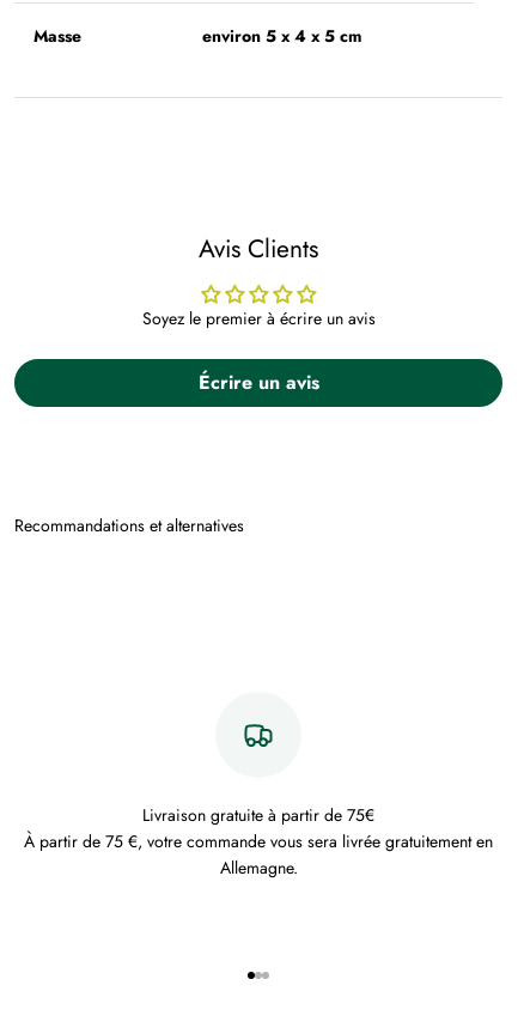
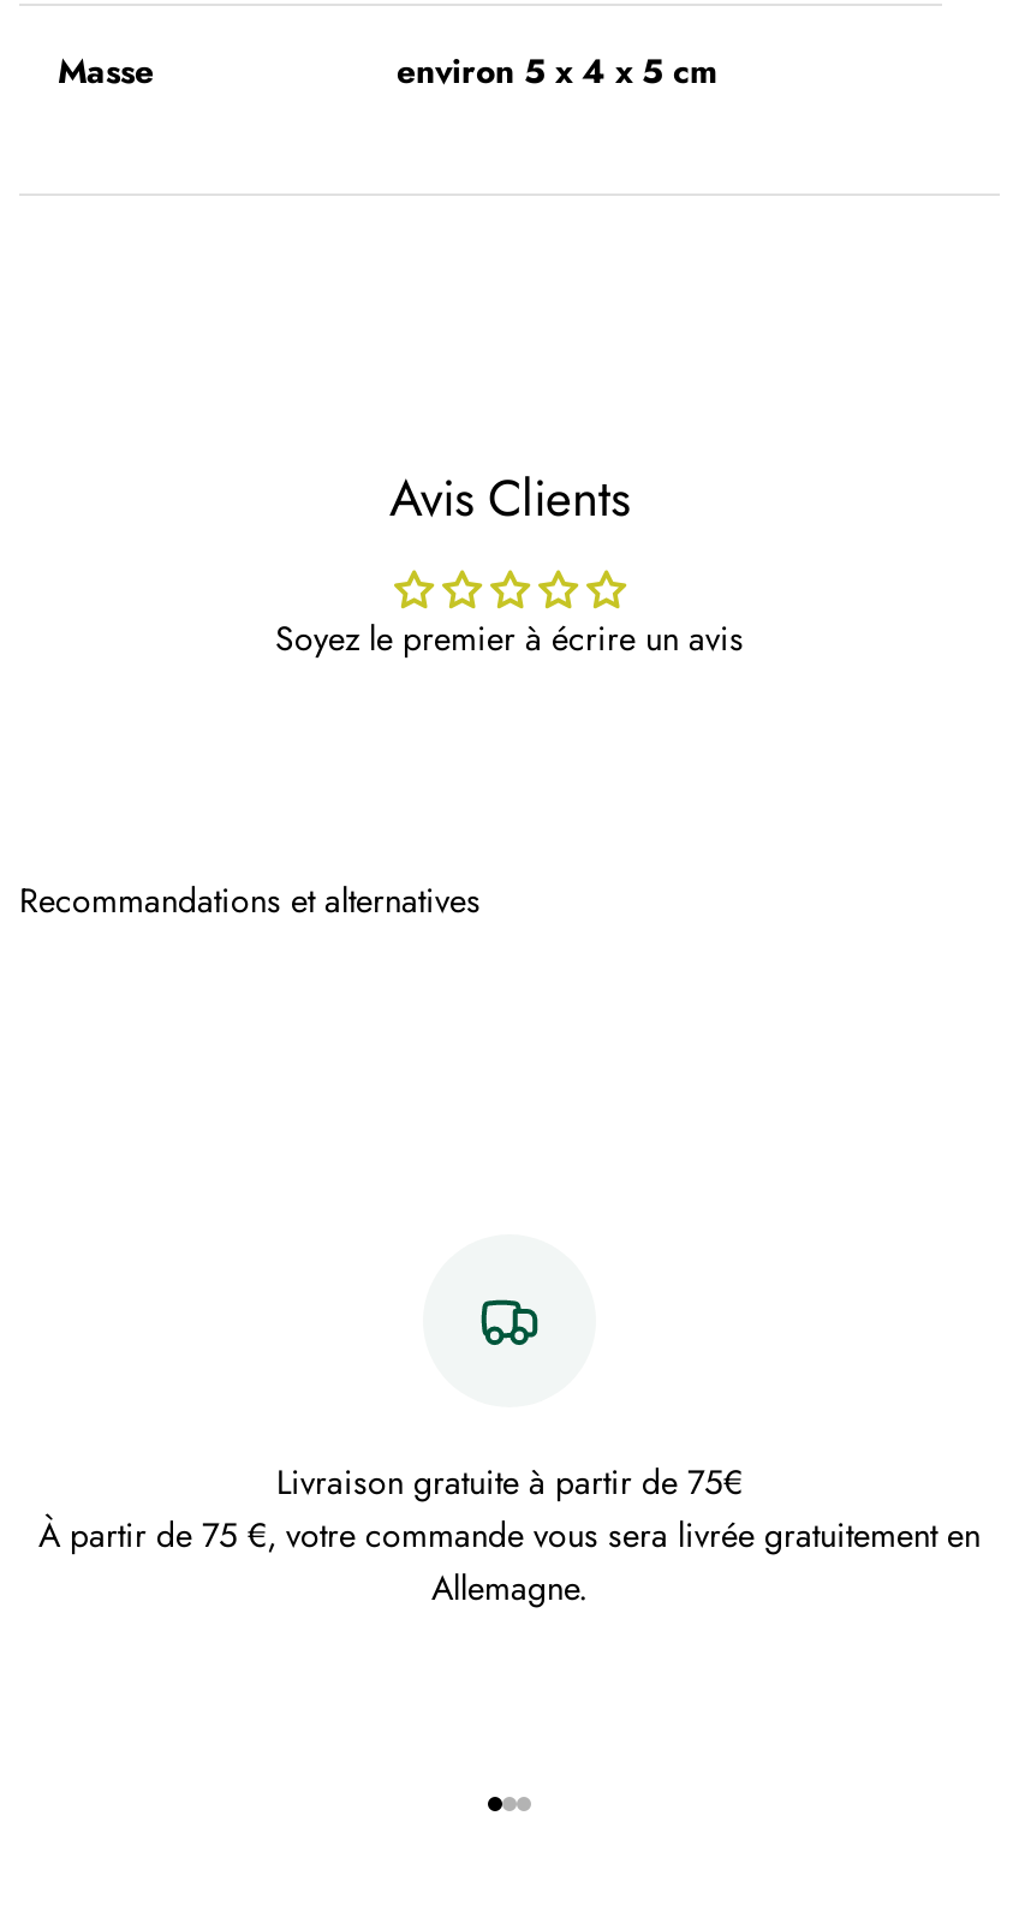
[198,369,319,396] Écrire un avis -> none

